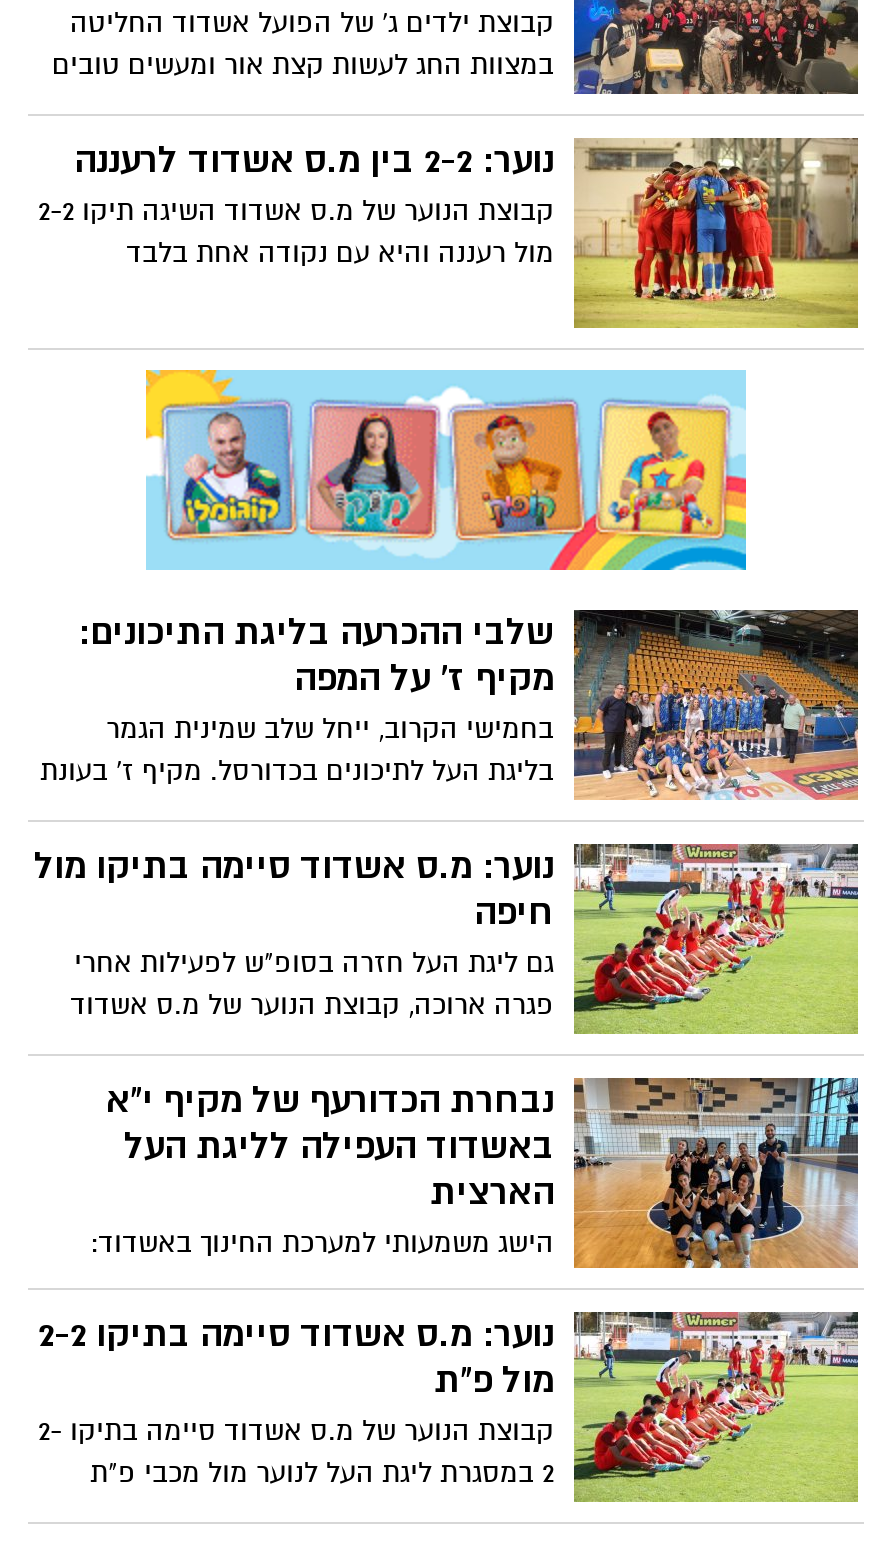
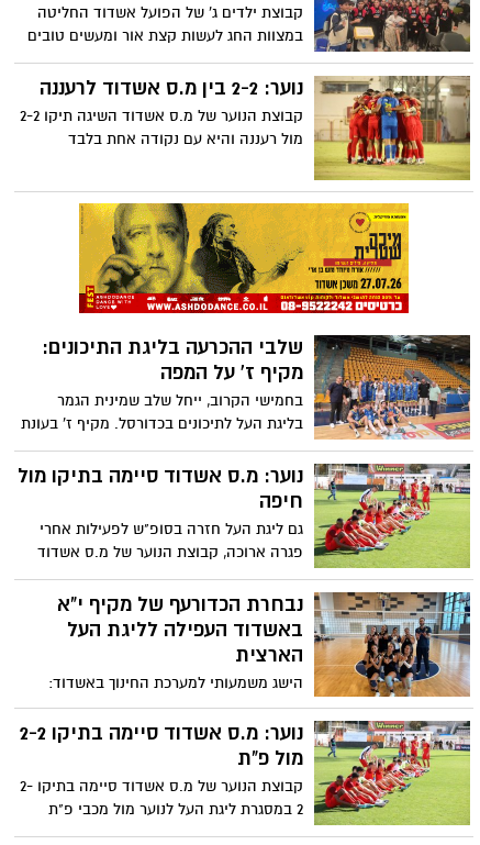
[146,368,748,572] [image] -> [78,202,410,314] [image]

